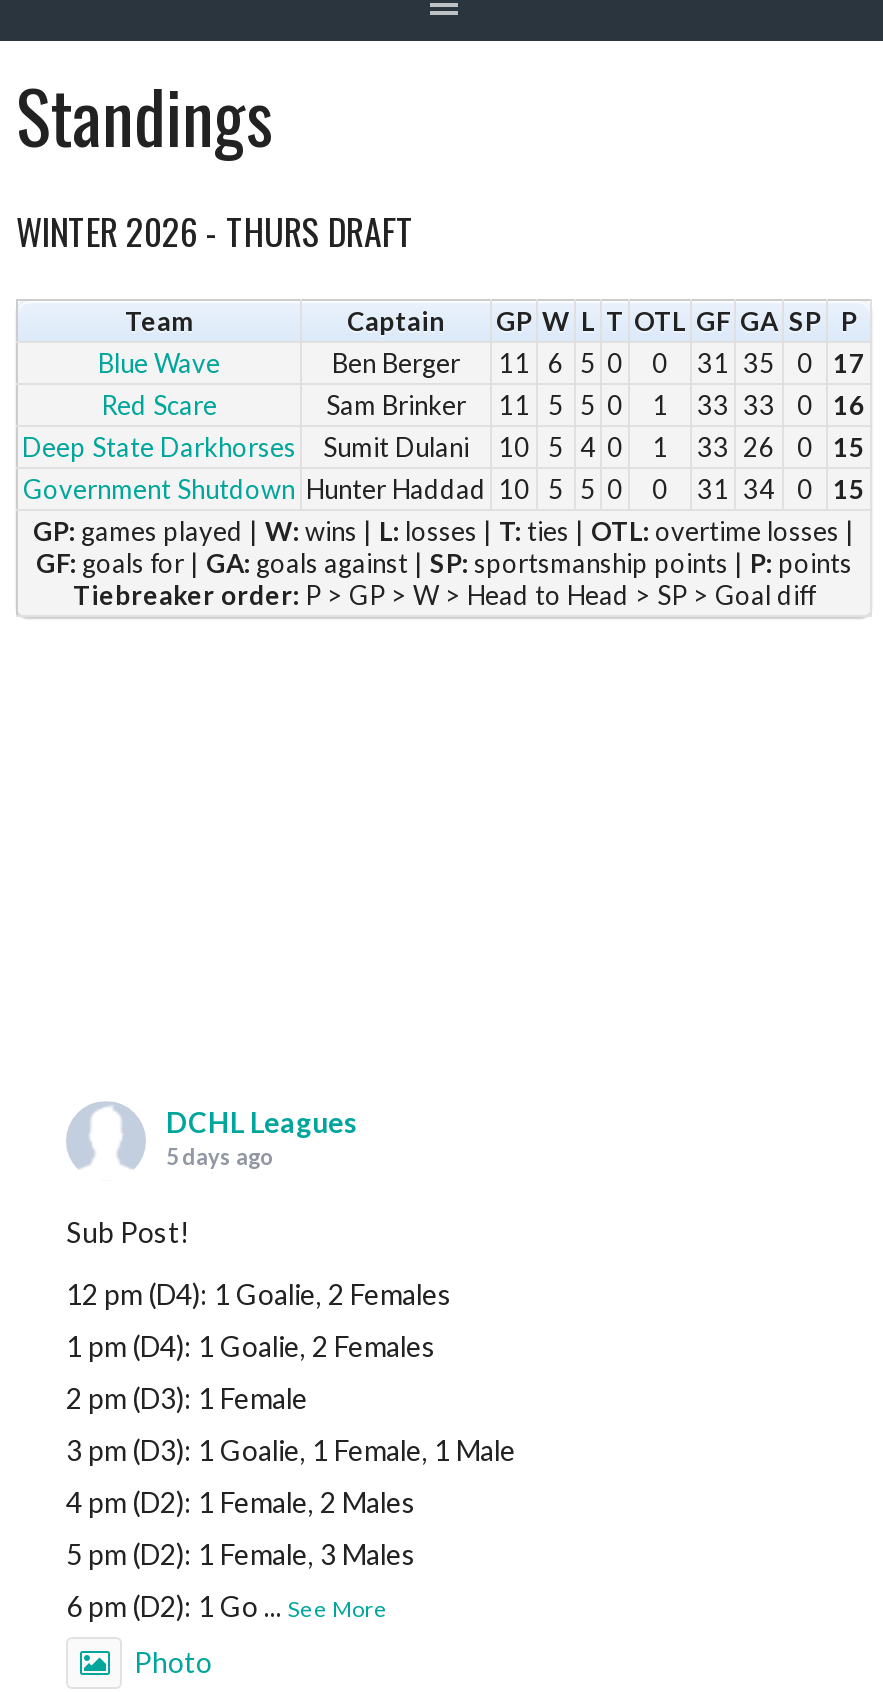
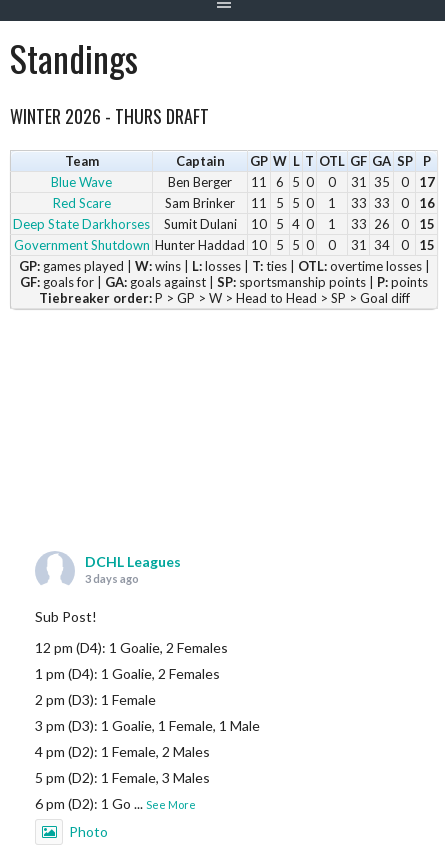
[166,1143,274,1169] 5 days ago -> [85,572,139,585] 3 days ago

